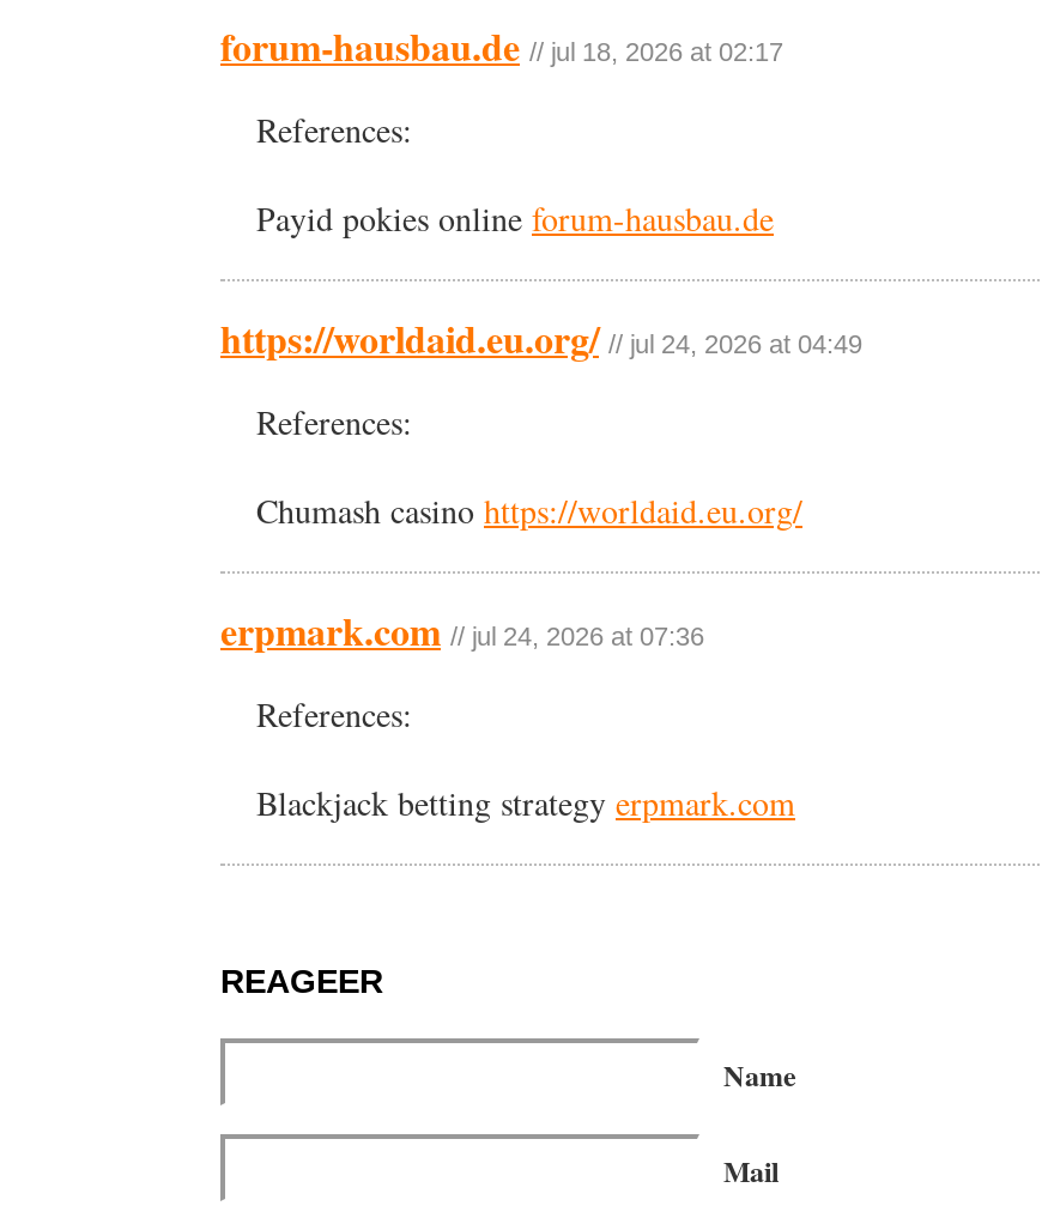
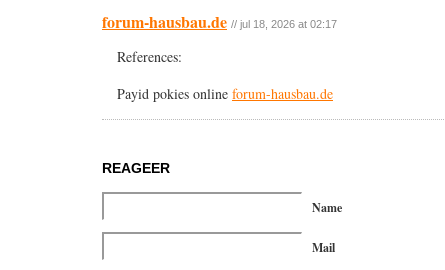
[220,309,862,824] https://worldaid.eu.org/ // jul 24, 2026 at 04:49 | References: | Chumash casino https://worldaid.eu.org/ | erpmark.com // jul 24, 2026 at 07:36 | References: | Blackjack betting strategy erpmark.com -> none

